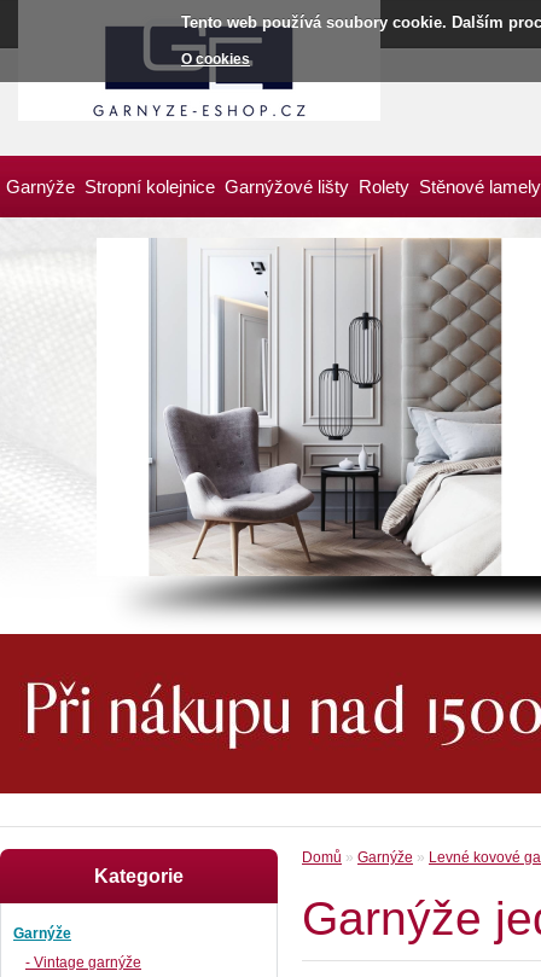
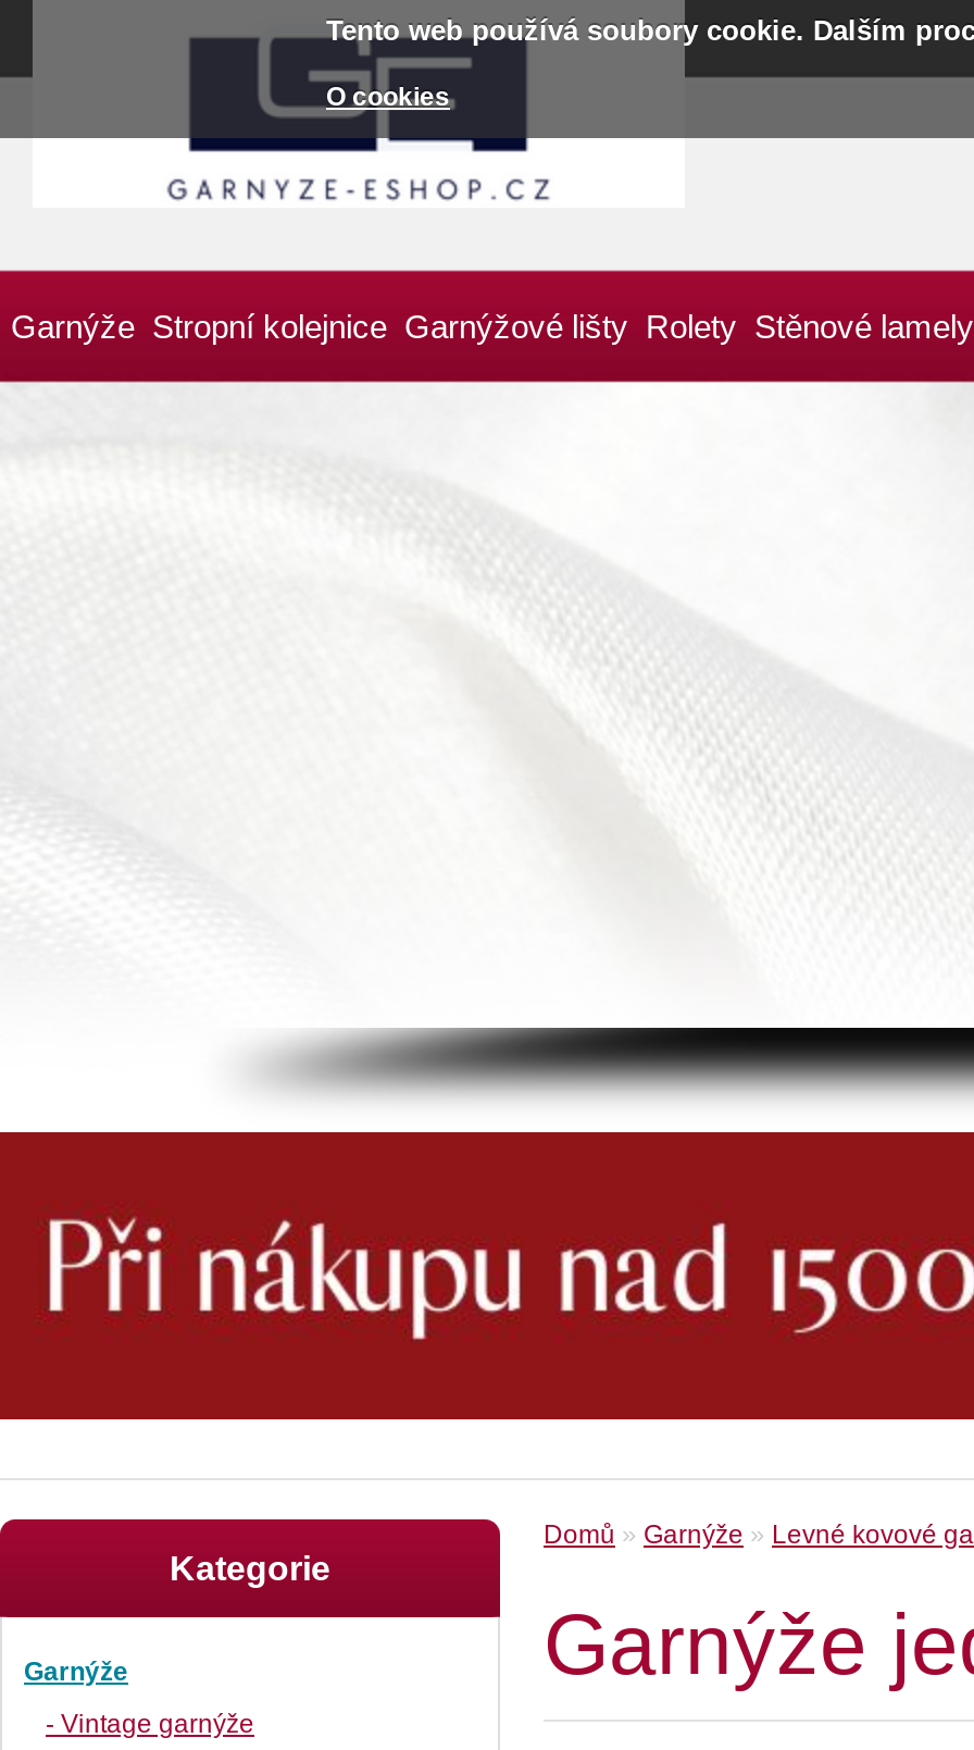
[149,238,502,577] [image] -> none

